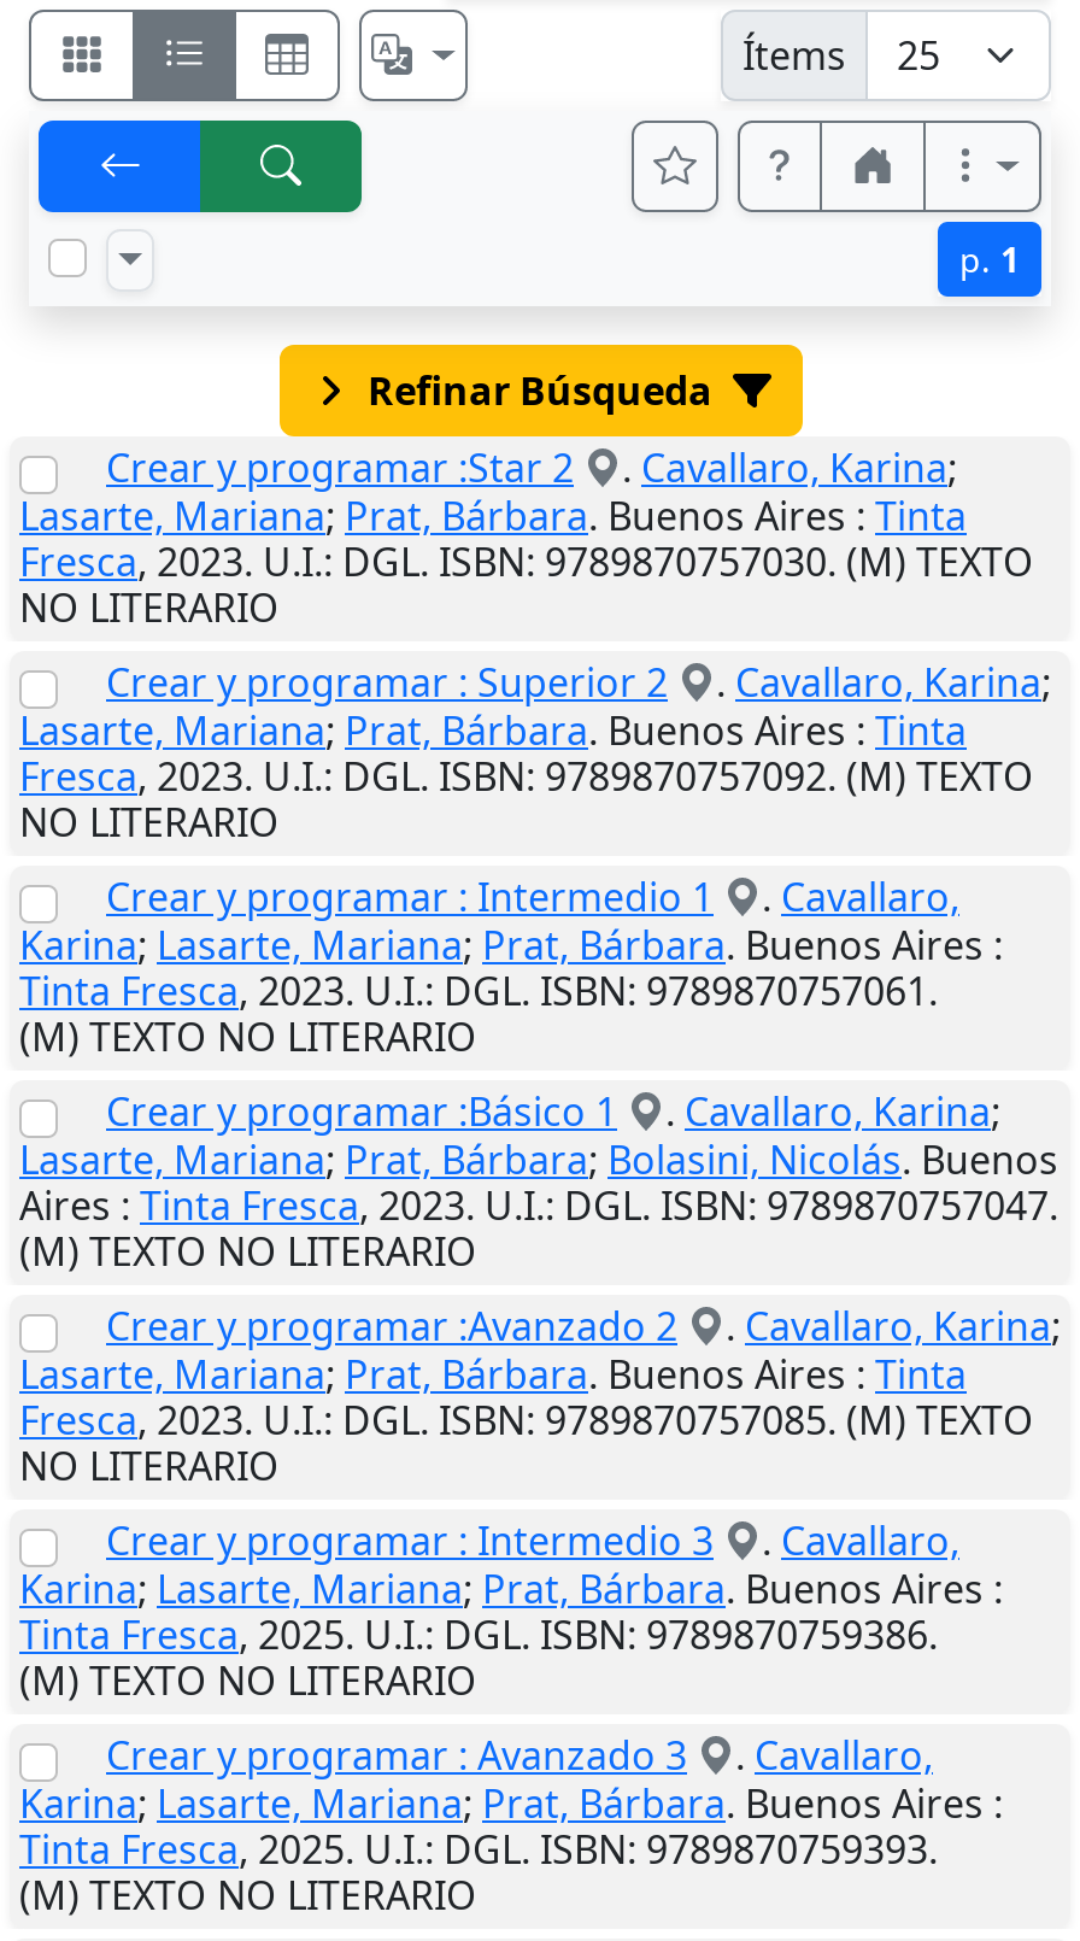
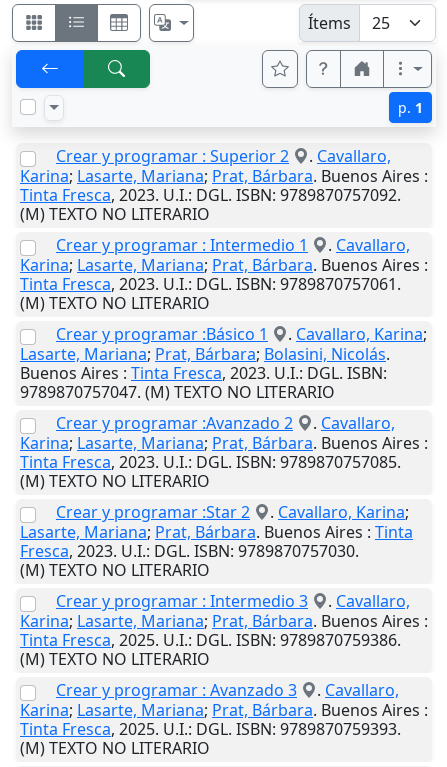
[19,365,1034,635] Refinar Búsqueda | . Cavallaro, Karina; | Lasarte, Mariana; Prat, Bárbara. Buenos Aires: Tinta | Fresca,2023.U.I.: DGL. ISBN: 9789870757030. (M) TEXTO | NO LITERARIO -> none
moved [106,442,574,495] -> [56,501,250,523]: Crear y programar :Star 2
moved [106,657,668,710] -> [56,145,289,167]: Crear y programar : Superior 2
moved [19,872,1003,1139] -> [20,234,428,345]: Crear y programar : Intermedio 1 | . Cavallaro, | Karina; Lasarte, Mariana; Prat, Bárbara. Buenos Aires: | Tinta Fresca,2023.U.I.: DGL. ISBN: 9789870757061. | (M) TEXTO NO LITERARIO | Crear y programar :Básico 1 | . Cavallaro, Karina;
moved [106,1301,677,1354] -> [56,412,293,434]: Crear y programar :Avanzado 2
none -> [20,412,428,492] . Cavallaro, | Karina; Lasarte, Mariana; Prat, Bárbara. Buenos Aires: | Tinta Fresca,2023.U.I.: DGL. ISBN: 9789870757085. | (M) TEXTO NO LITERARIO
[19,1395,1034,1494] Fresca,2023.U.I.: DGL. ISBN: 9789870757085. (M) TEXTO | NO LITERARIO -> [20,540,359,581] Fresca,2023.U.I.: DGL. ISBN: 9789870757030. | (M) TEXTO NO LITERARIO

